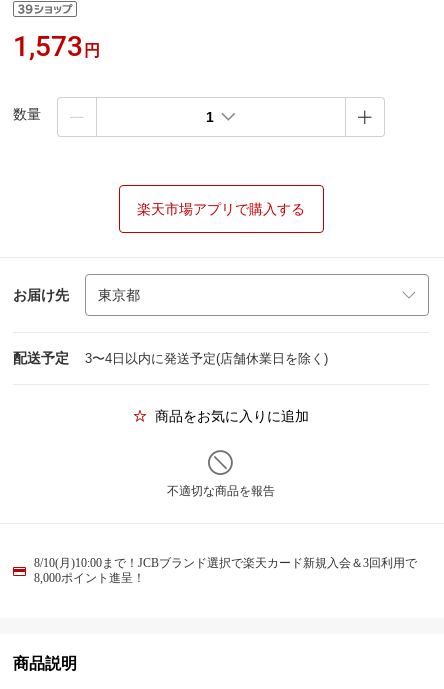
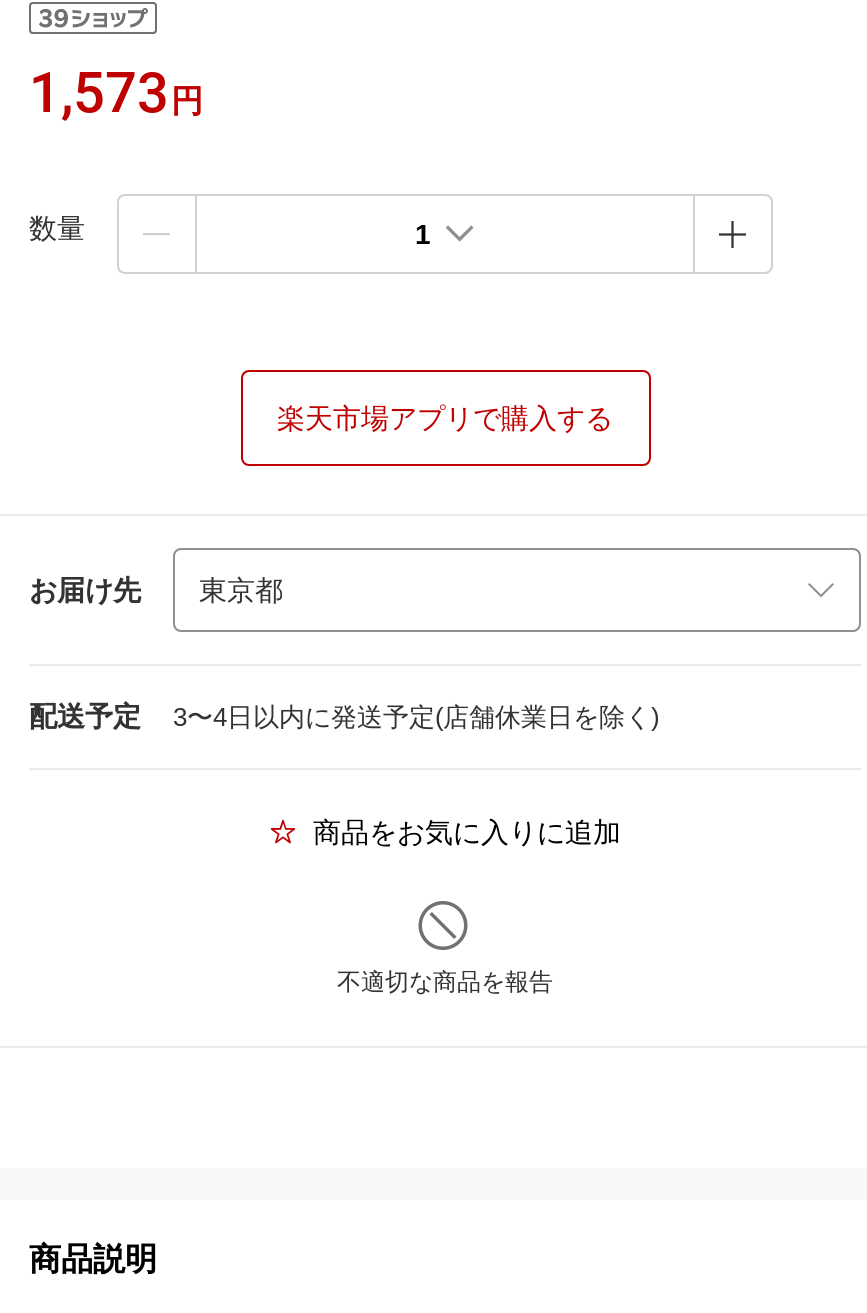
[34,556,417,585] 8/10(月)10:00まで！JCBブランド選択で楽天カード新規入会＆3回利用で | 8,000ポイント進呈！ -> none

